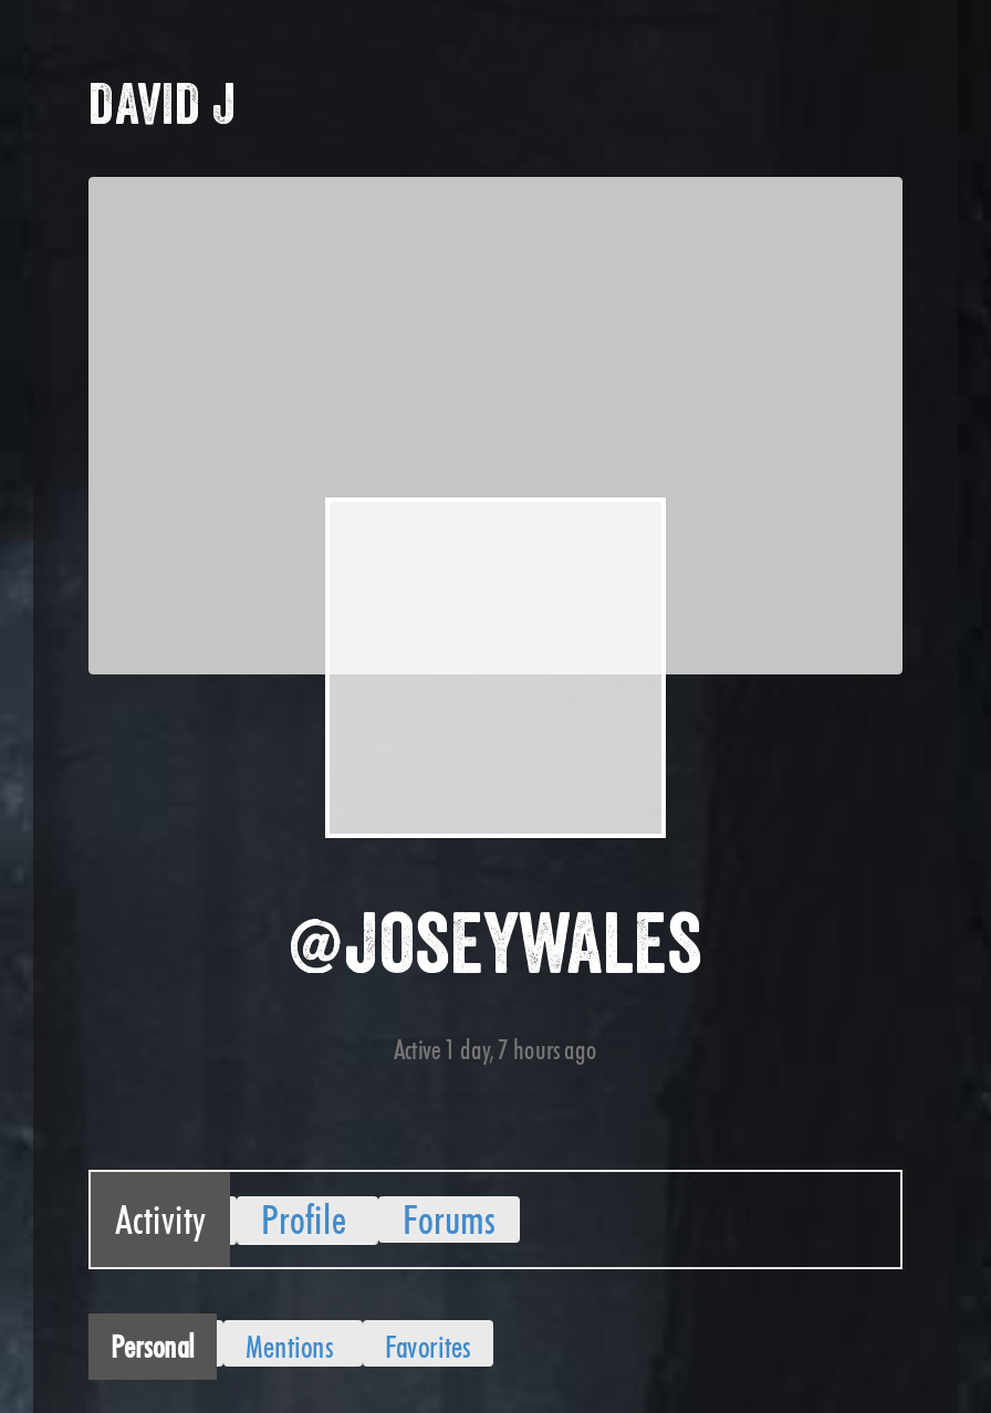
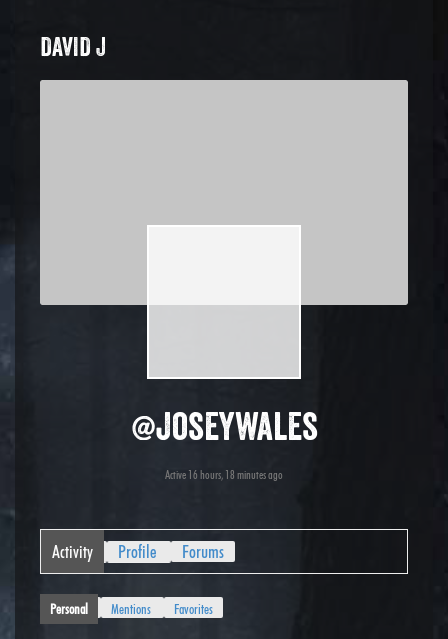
[394,1032,597,1065] Active 1 day, 7 hours ago -> [165,466,283,481] Active 16 hours, 18 minutes ago

